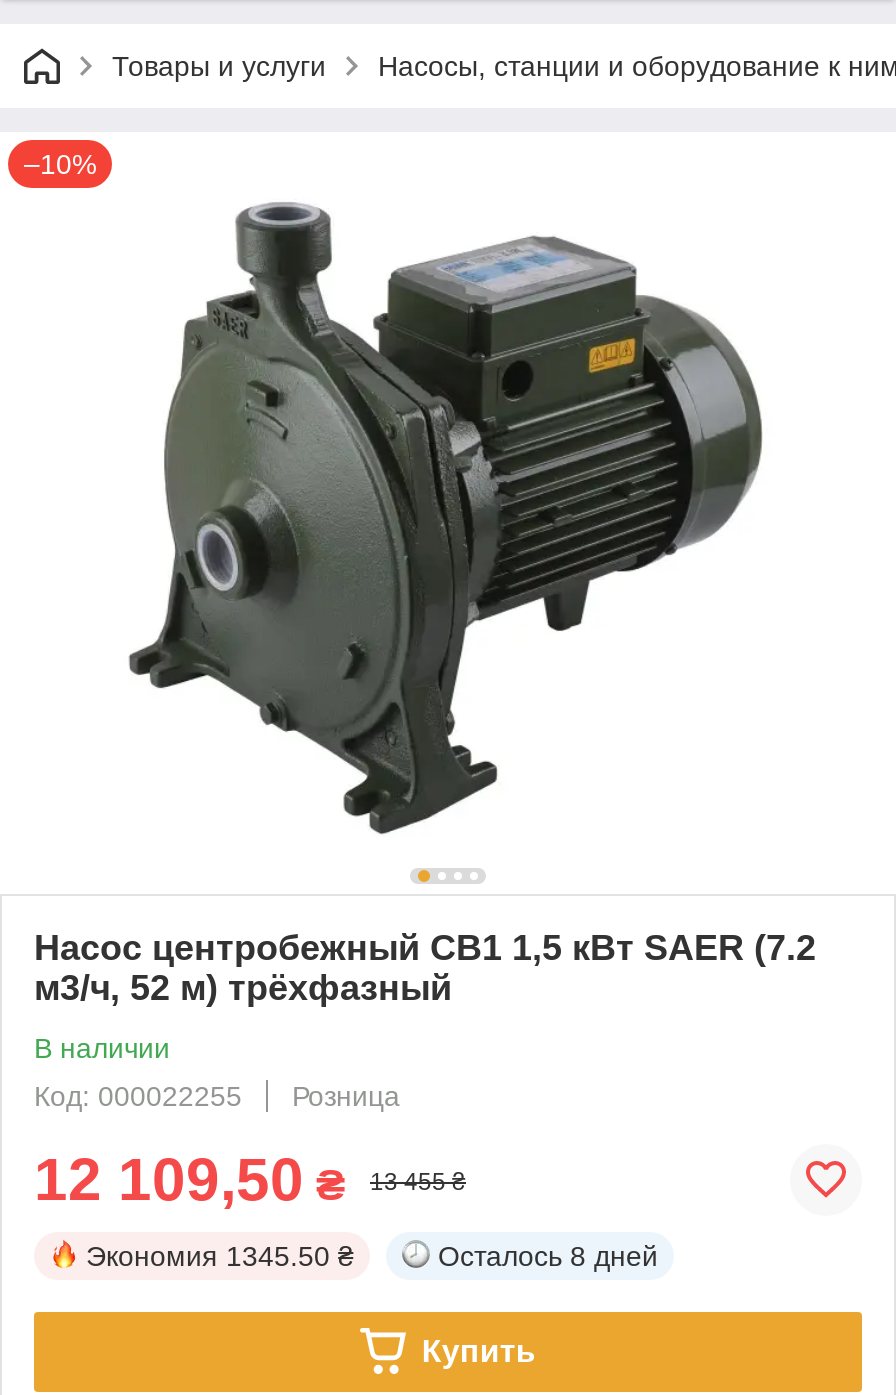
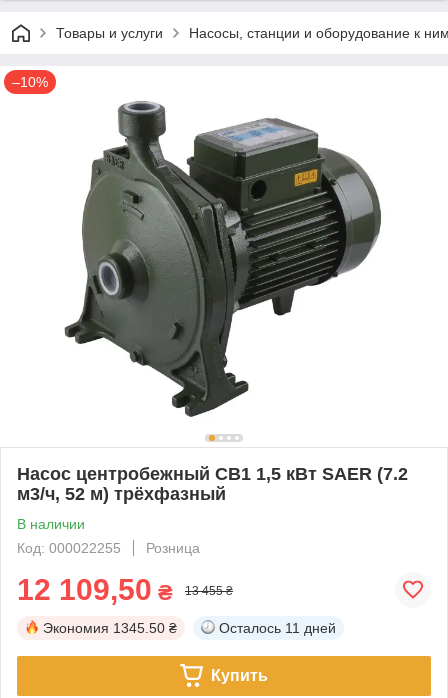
[438,1240,658,1272] Осталось 8 дней -> [219,620,336,636] Осталось 11 дней

